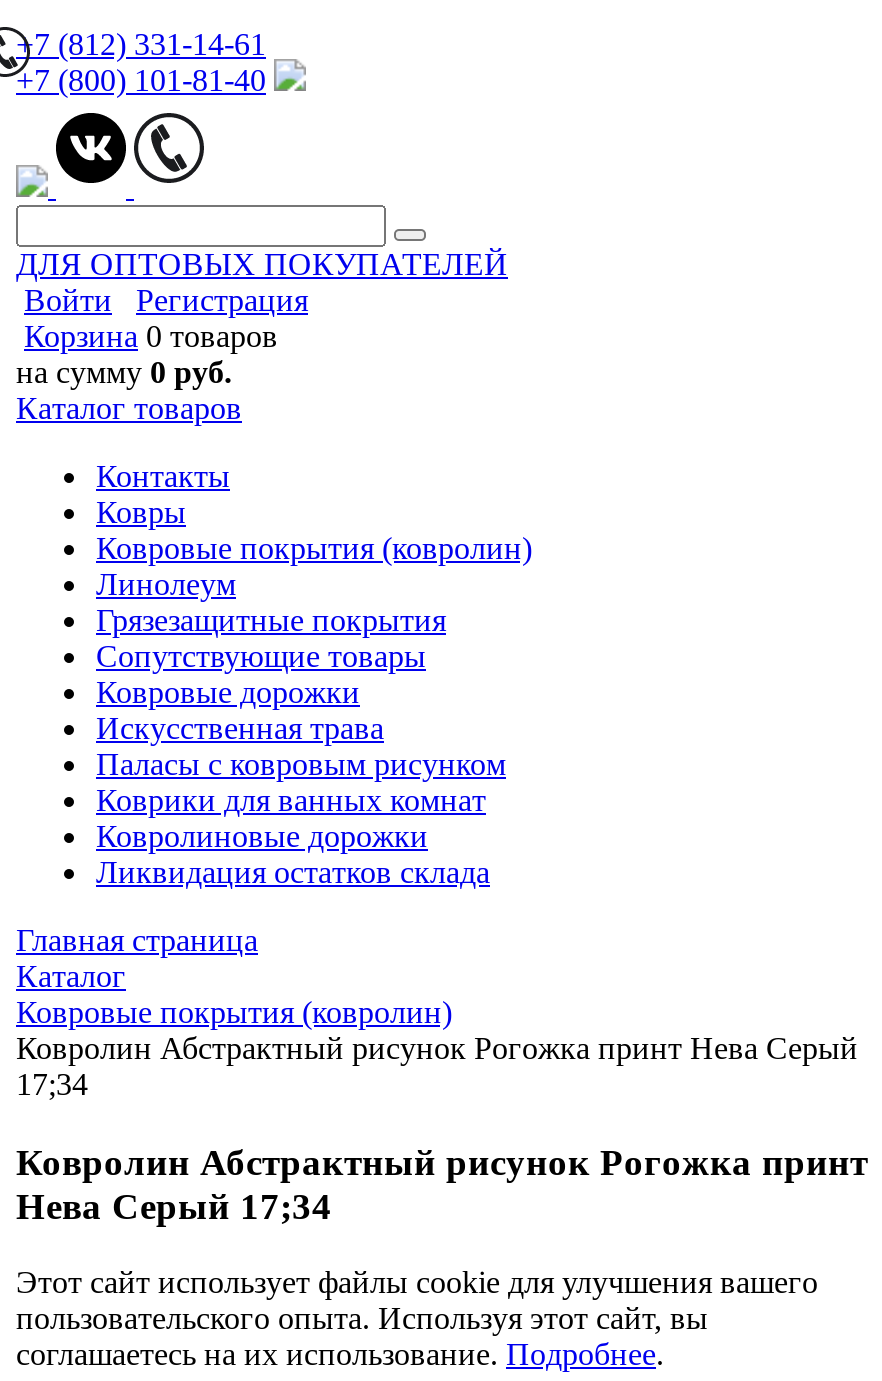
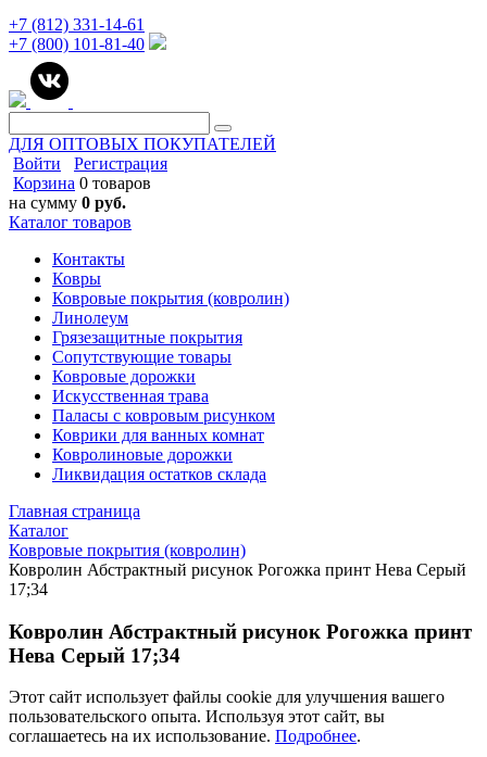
[132,111,206,185] [image] -> none

